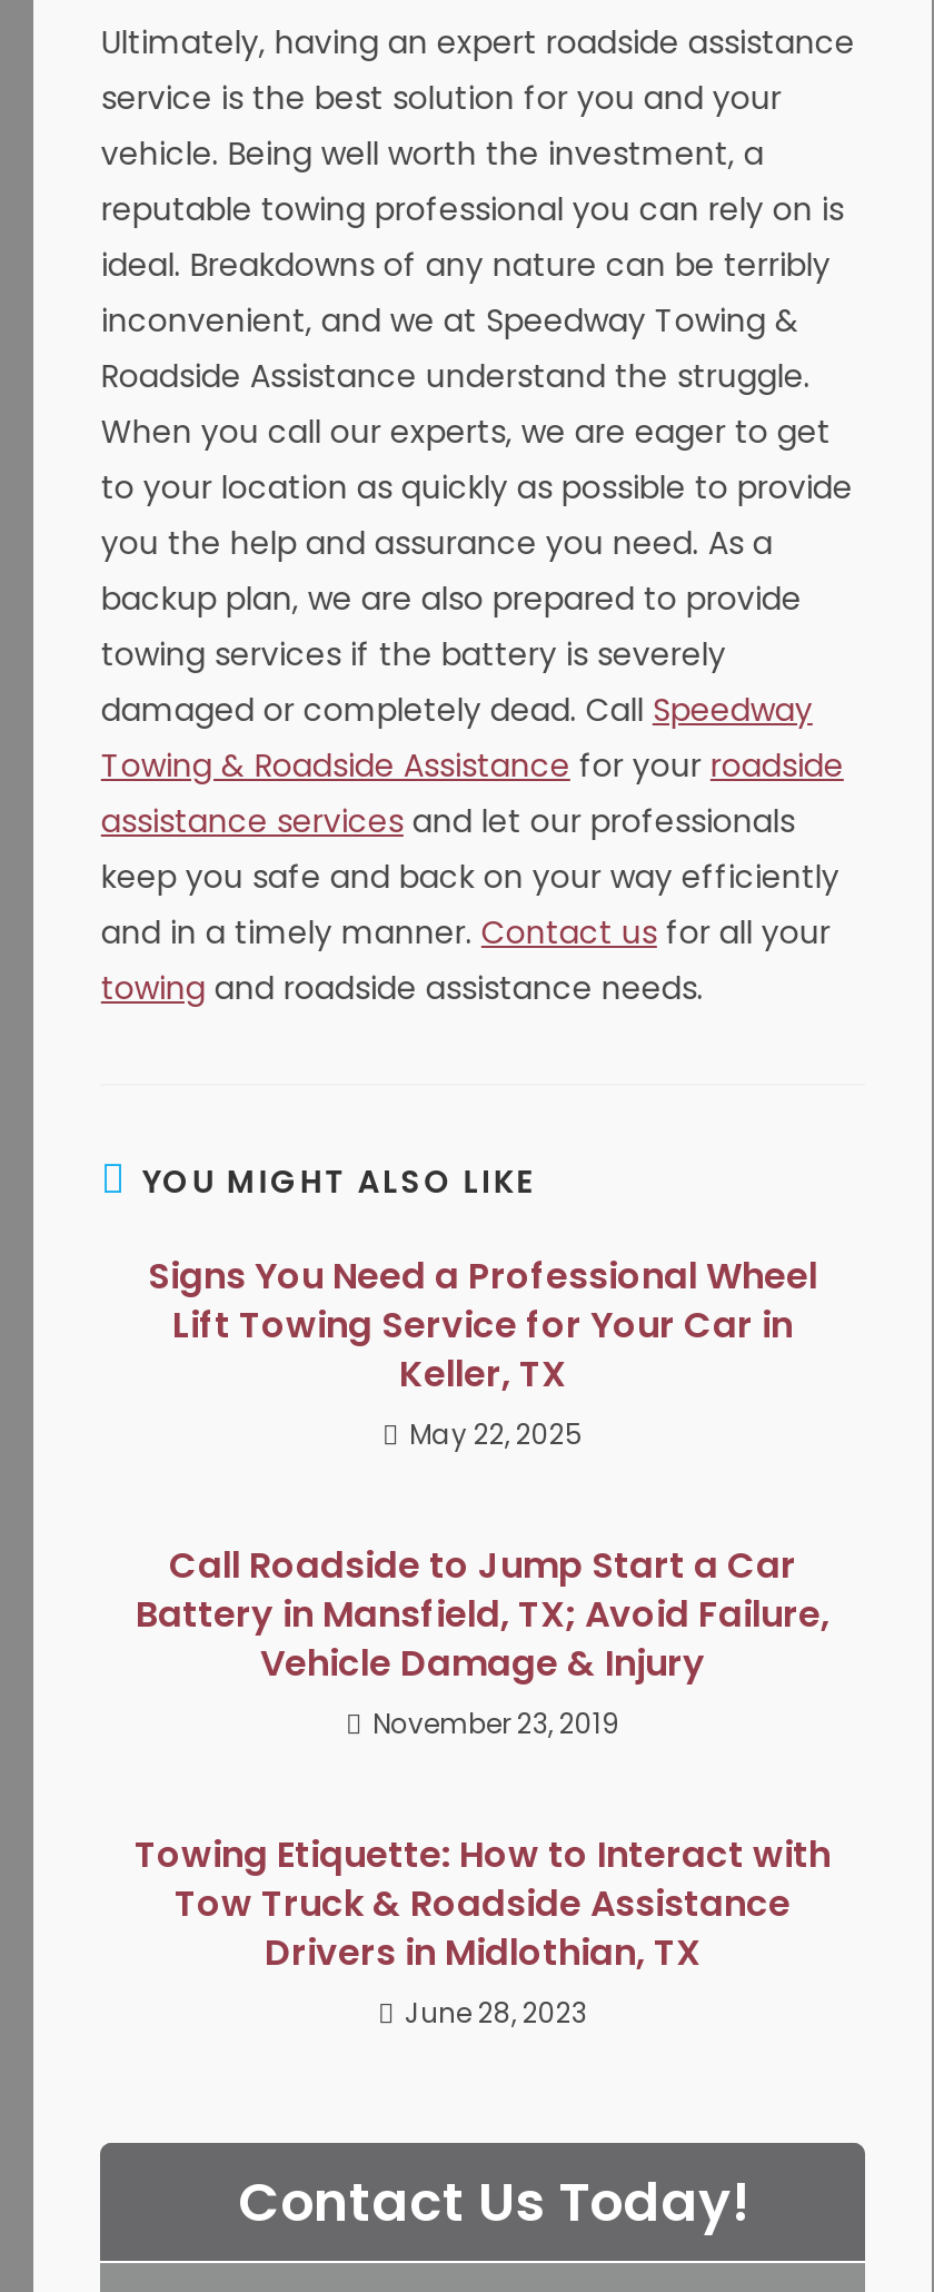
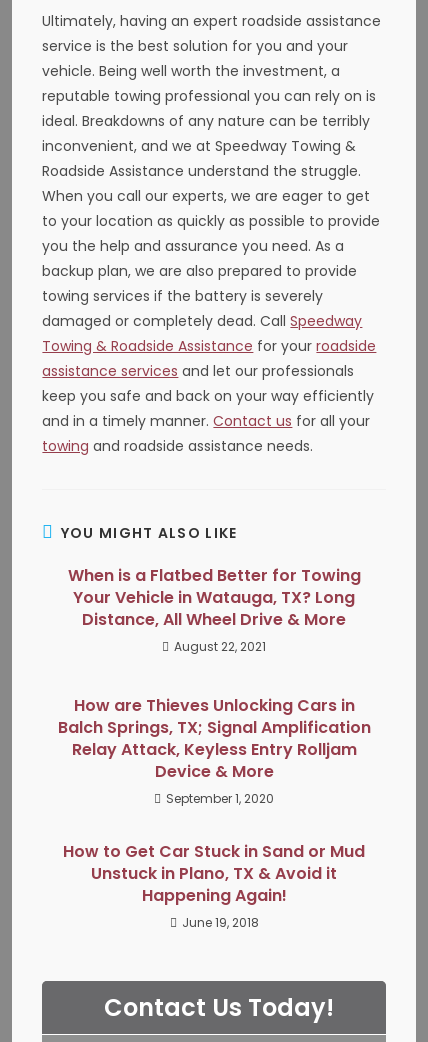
[148,1249,817,1452] Signs You Need a Professional Wheel | Lift Towing Service for Your Car in | Keller, TX | May 22, 2025 -> [67,564,360,655] When is a Flatbed Better for Towing | Your Vehicle in Watauga, TX? Long | Distance, All Wheel Drive & More | August 22, 2021
[136,1539,829,1741] Call Roadside to Jump Start a Car | Battery in Mansfield, TX; Avoid Failure, | Vehicle Damage & Injury | November 23, 2019 -> [57,694,370,807] How are Thieves Unlocking Cars in | Balch Springs, TX; Signal Amplification | Relay Attack, Keyless Entry Rolljam | Device & More | September 1, 2020
[135,1828,831,2031] Towing Etiquette: How to Interact with | Tow Truck & Roadside Assistance | Drivers in Midlothian, TX | June 28, 2023 -> [63,840,365,931] How to Get Car Stuck in Sand or Mud | Unstuck in Plano, TX & Avoid it | Happening Again! | June 19, 2018

